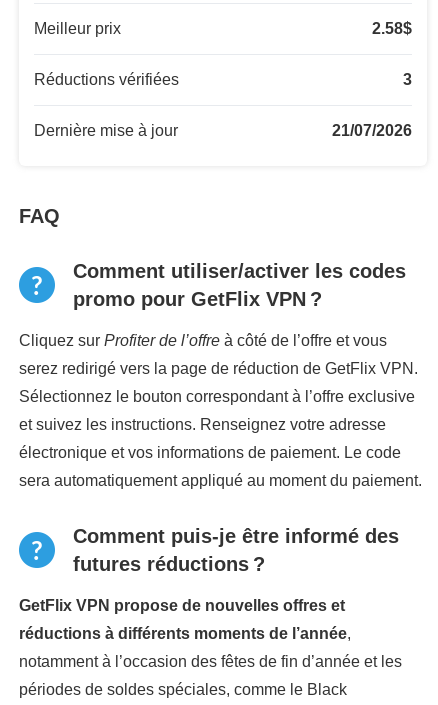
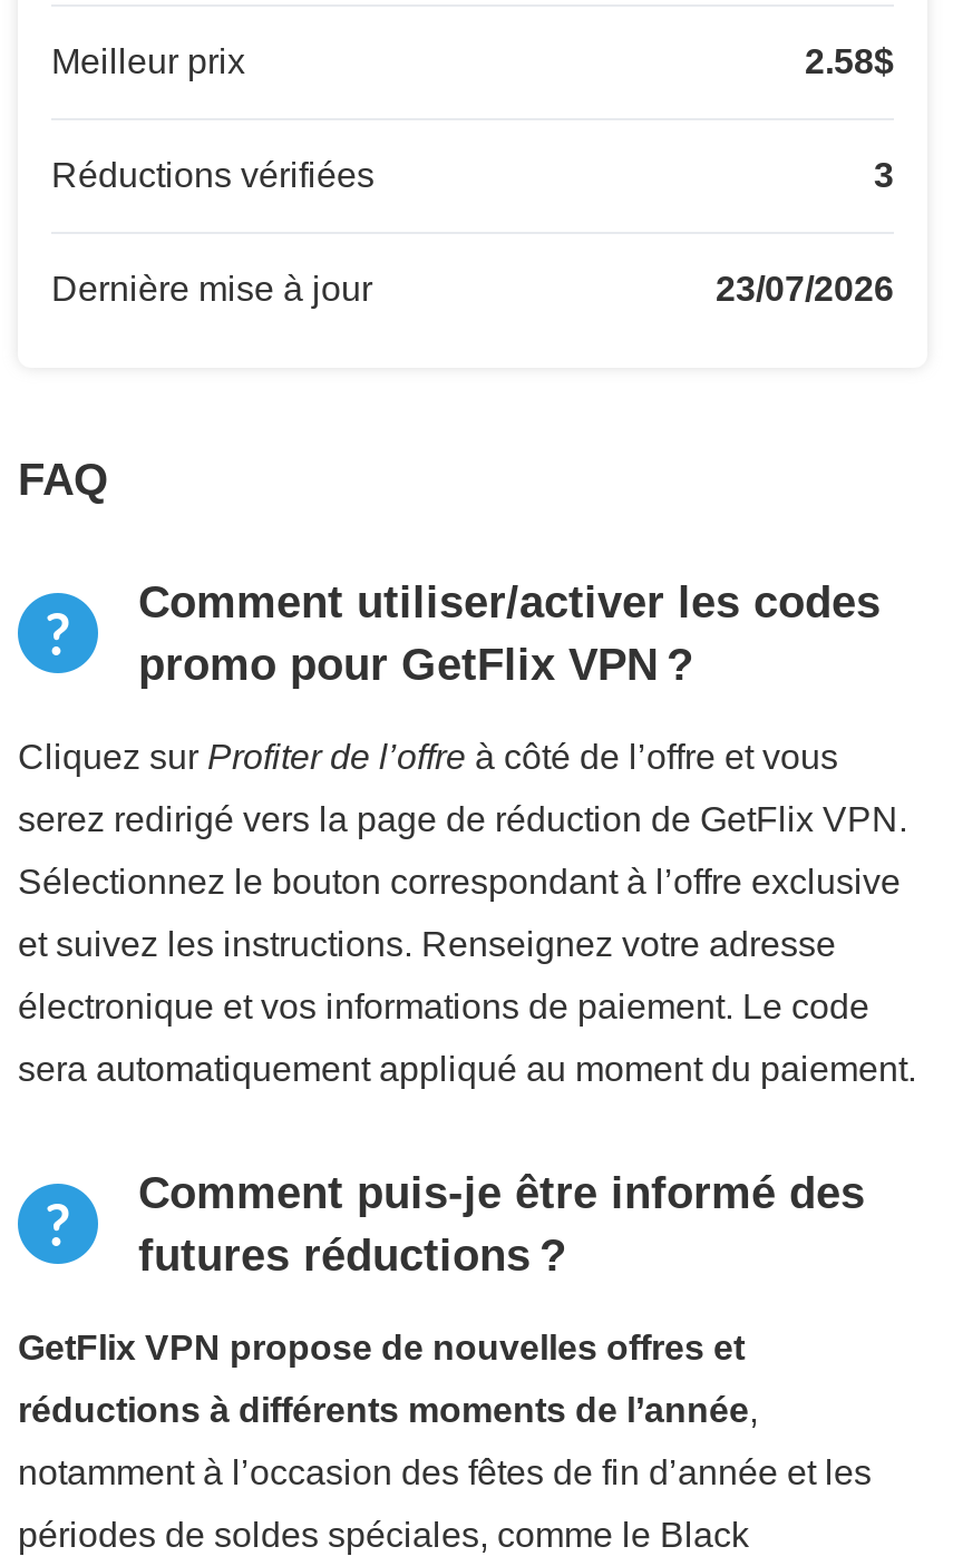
[332,122,412,139] 21/07/2026 -> [716,270,894,308] 23/07/2026

